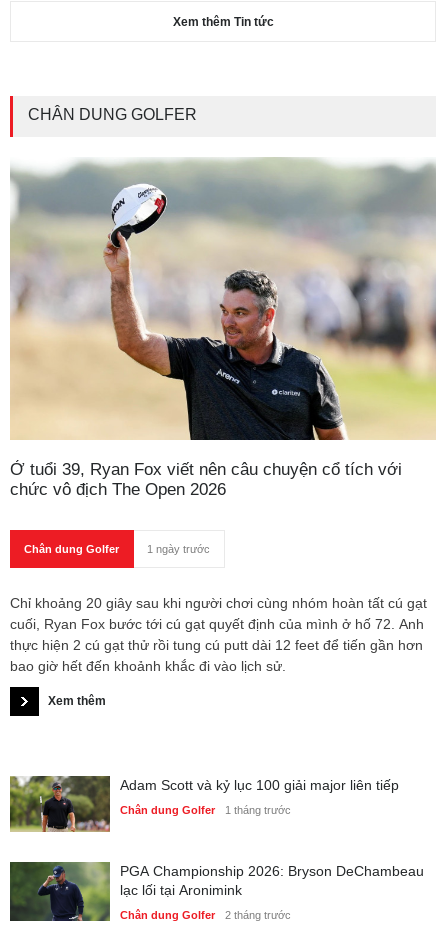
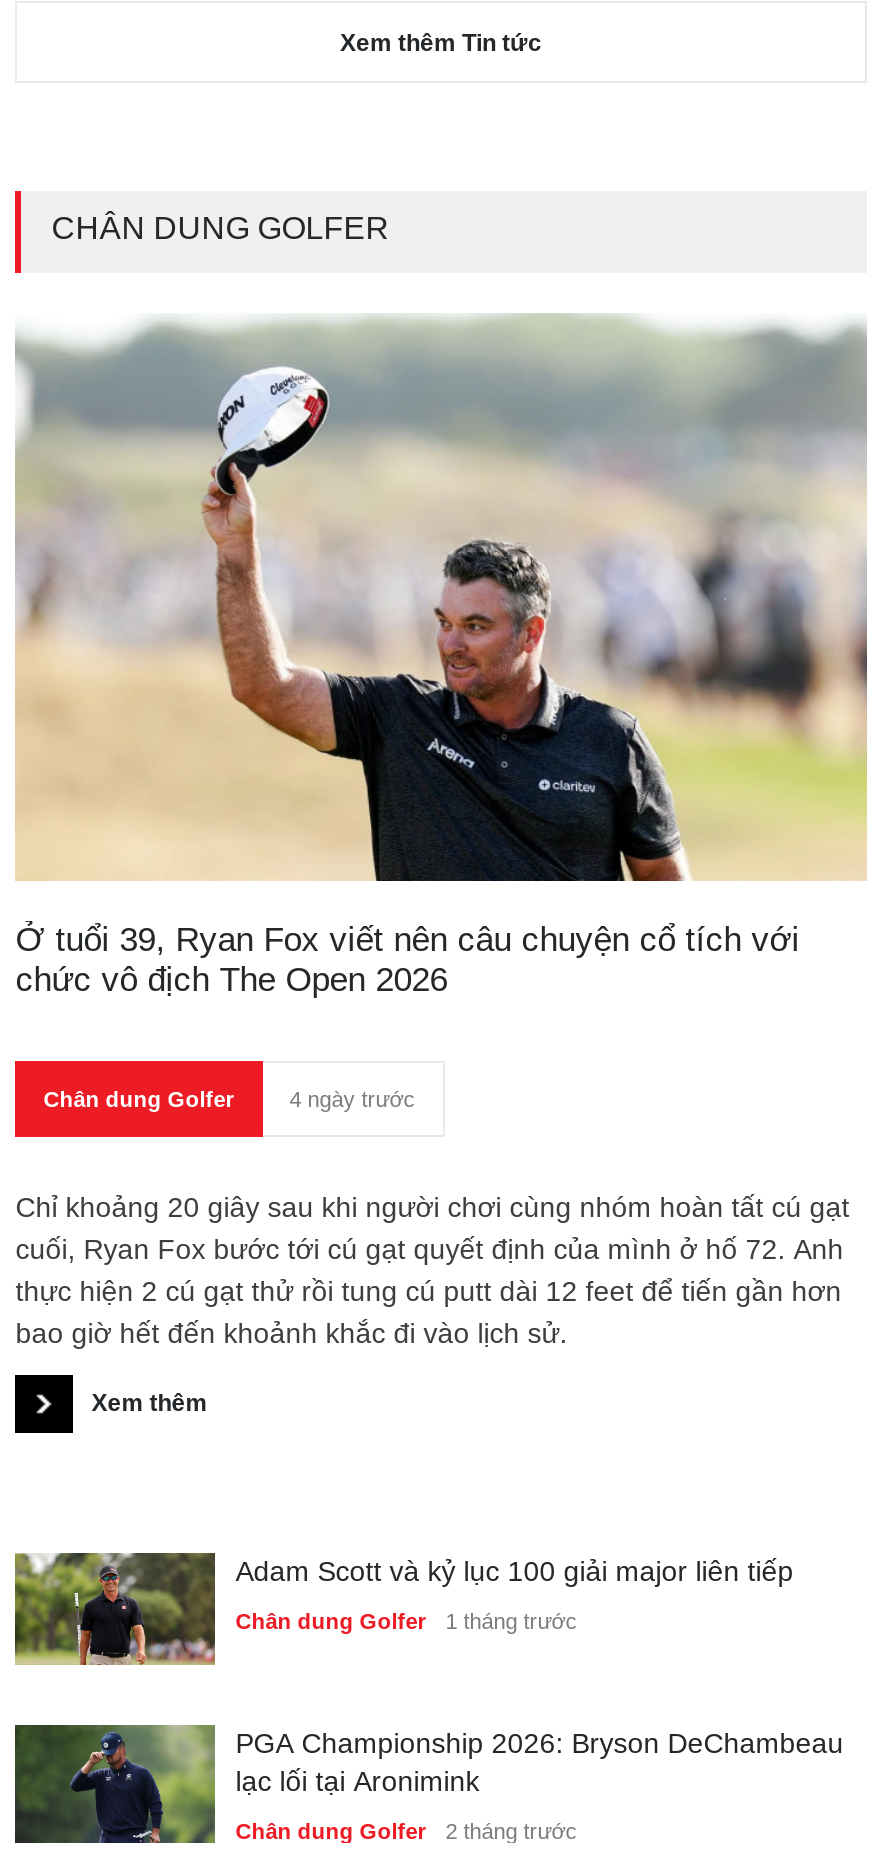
[147,543,210,555] 1 ngày trước -> [289,1087,415,1111] 4 ngày trước

